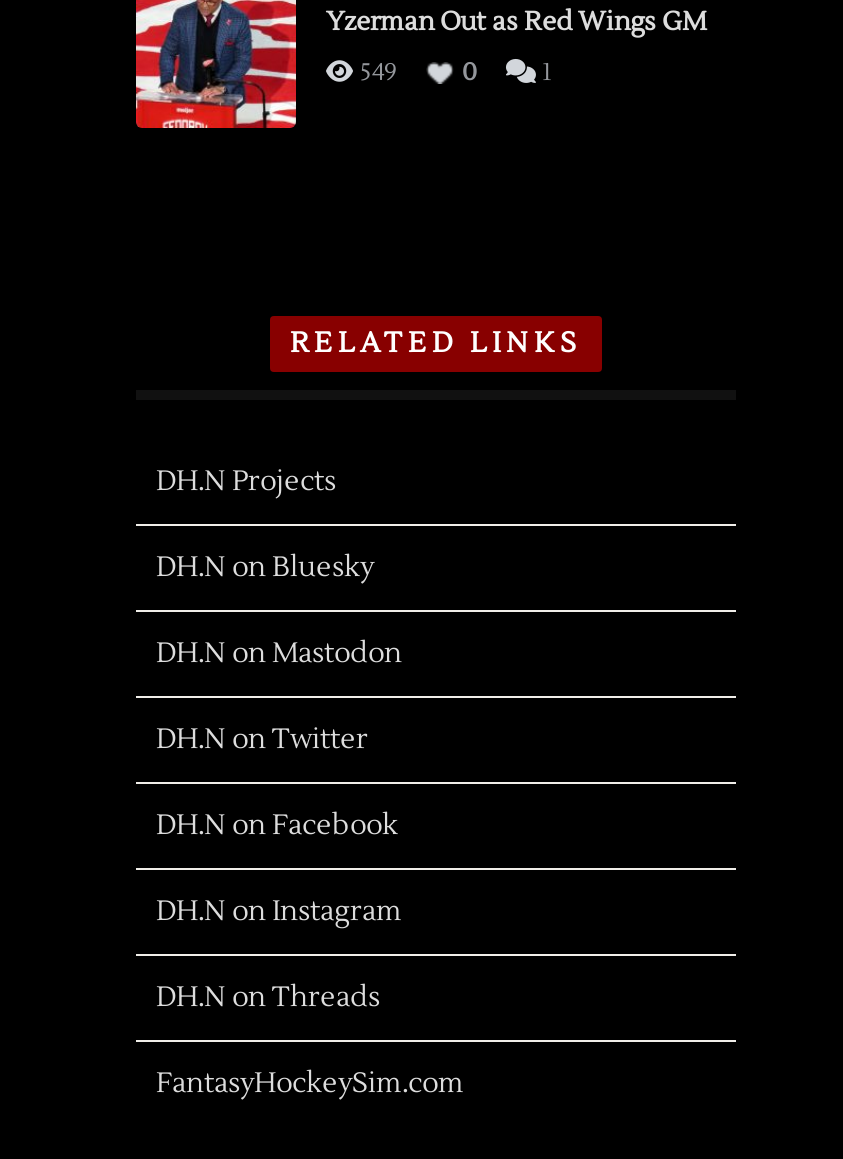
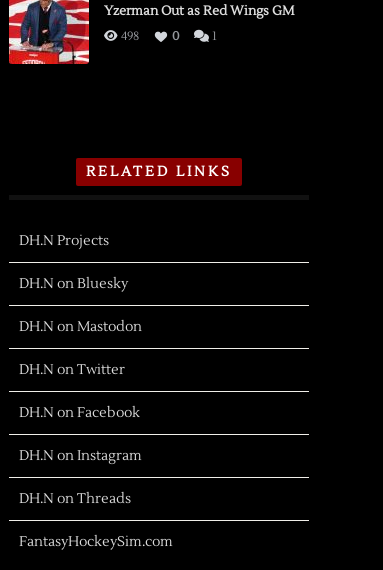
[354,58,396,88] 549 -> [118,29,139,44] 498

